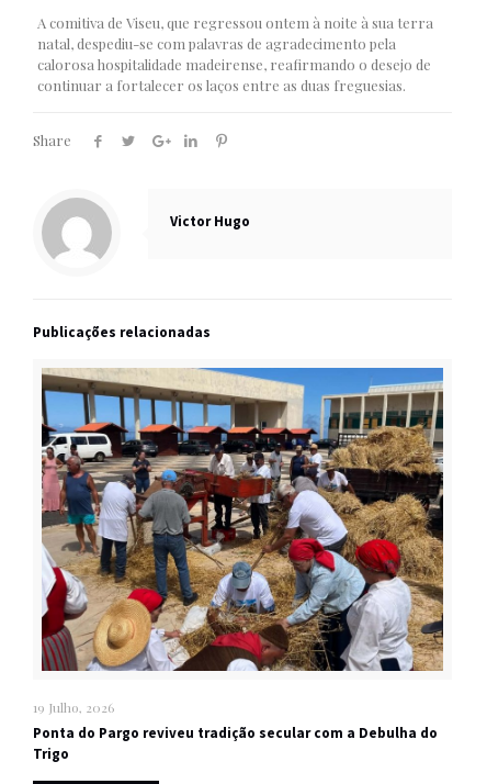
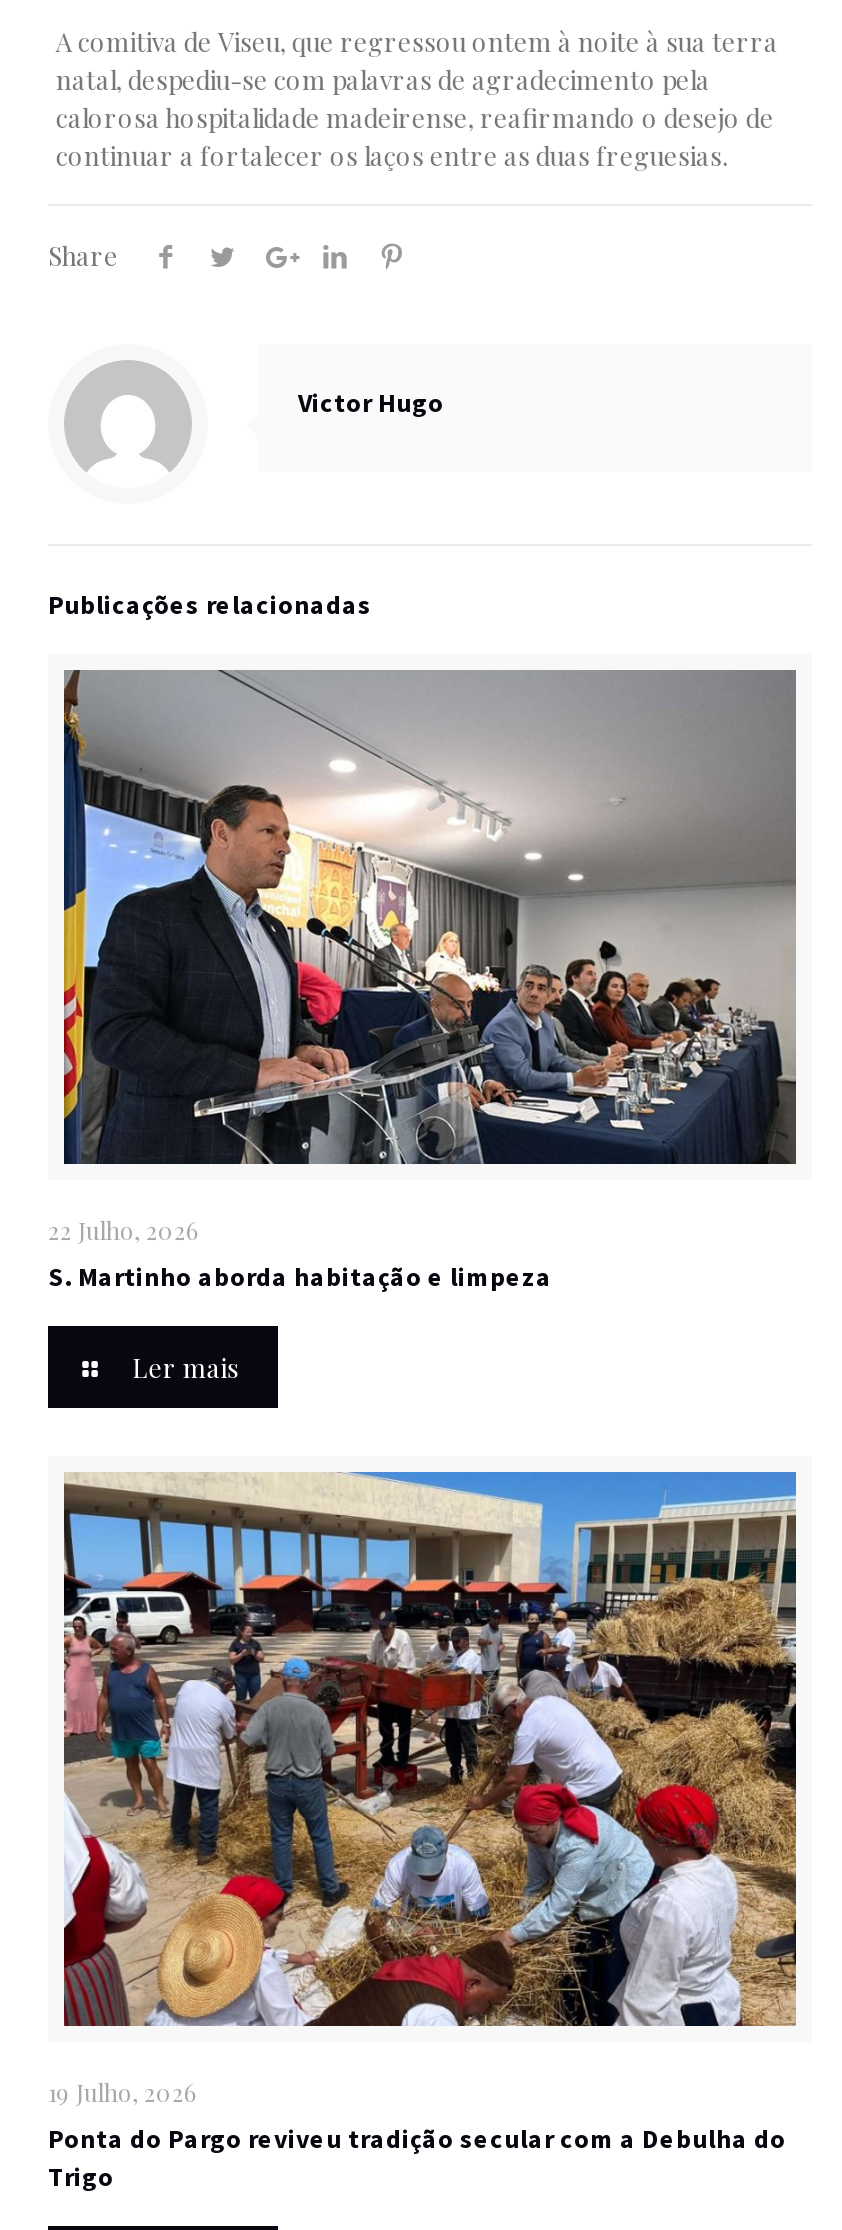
none -> [48,668,796,1385] [image] | 22 Julho, 2026 | S. Martinho aborda habitação e limpeza | Ler mais

